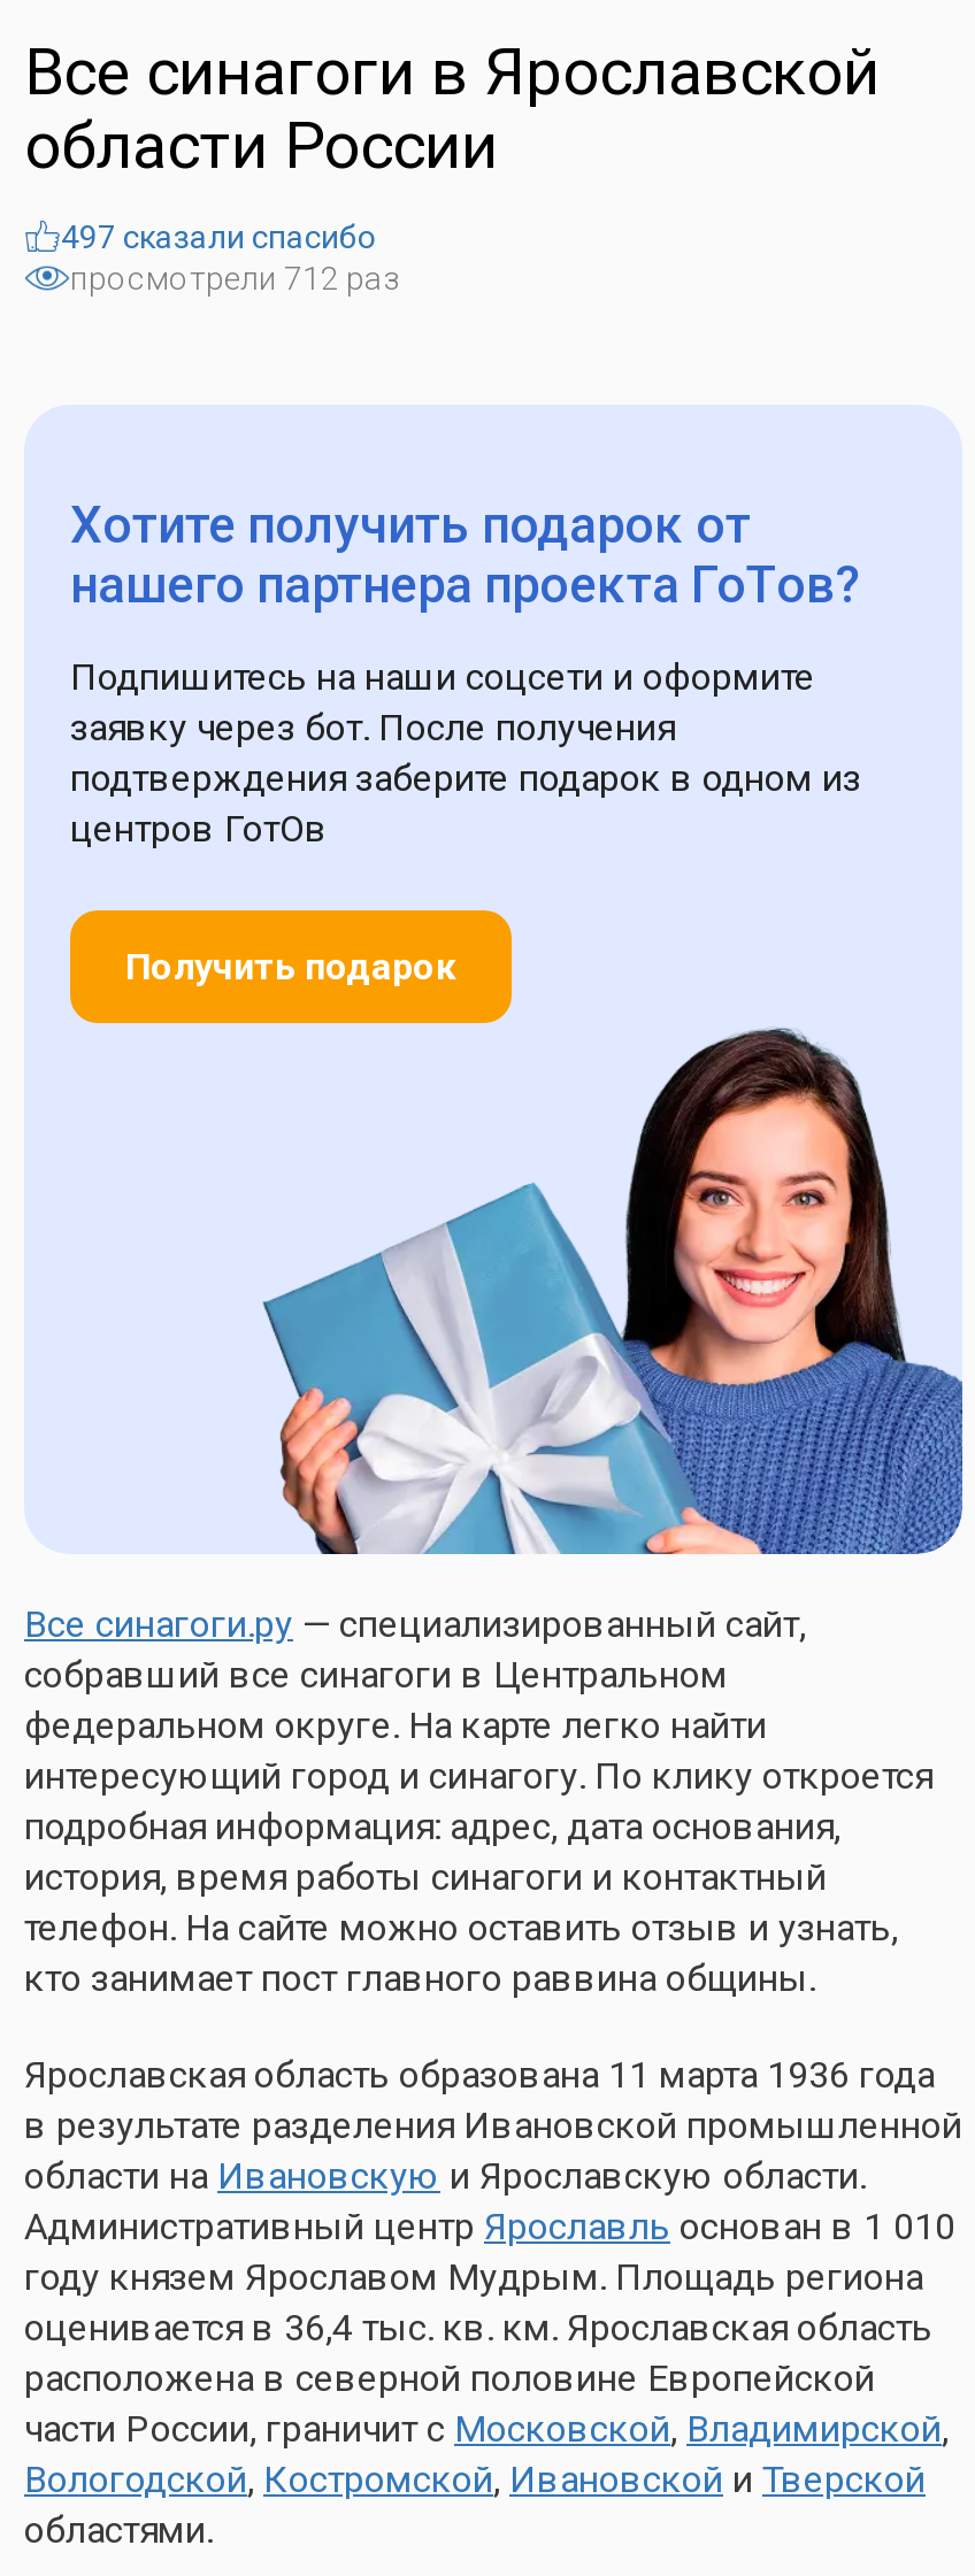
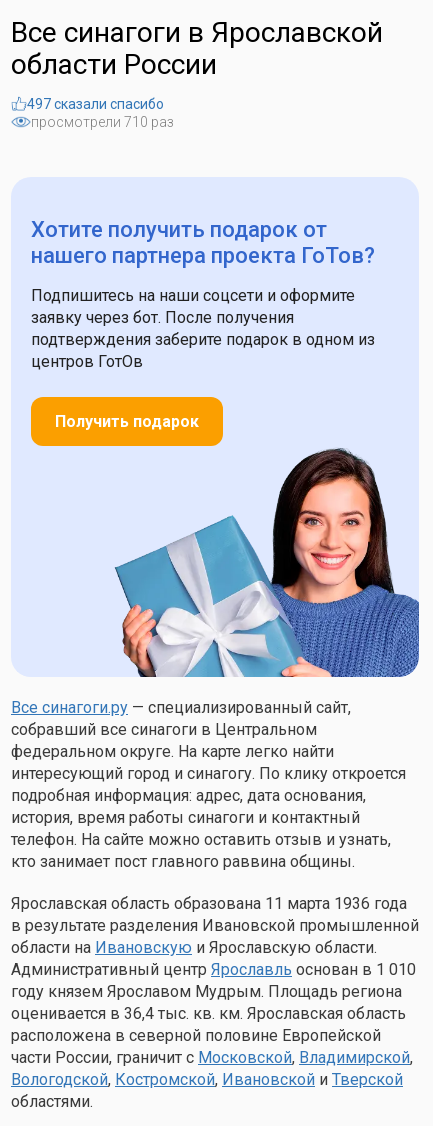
[70,260,399,297] просмотрели 712 раз -> [31,114,174,130] просмотрели 710 раз

